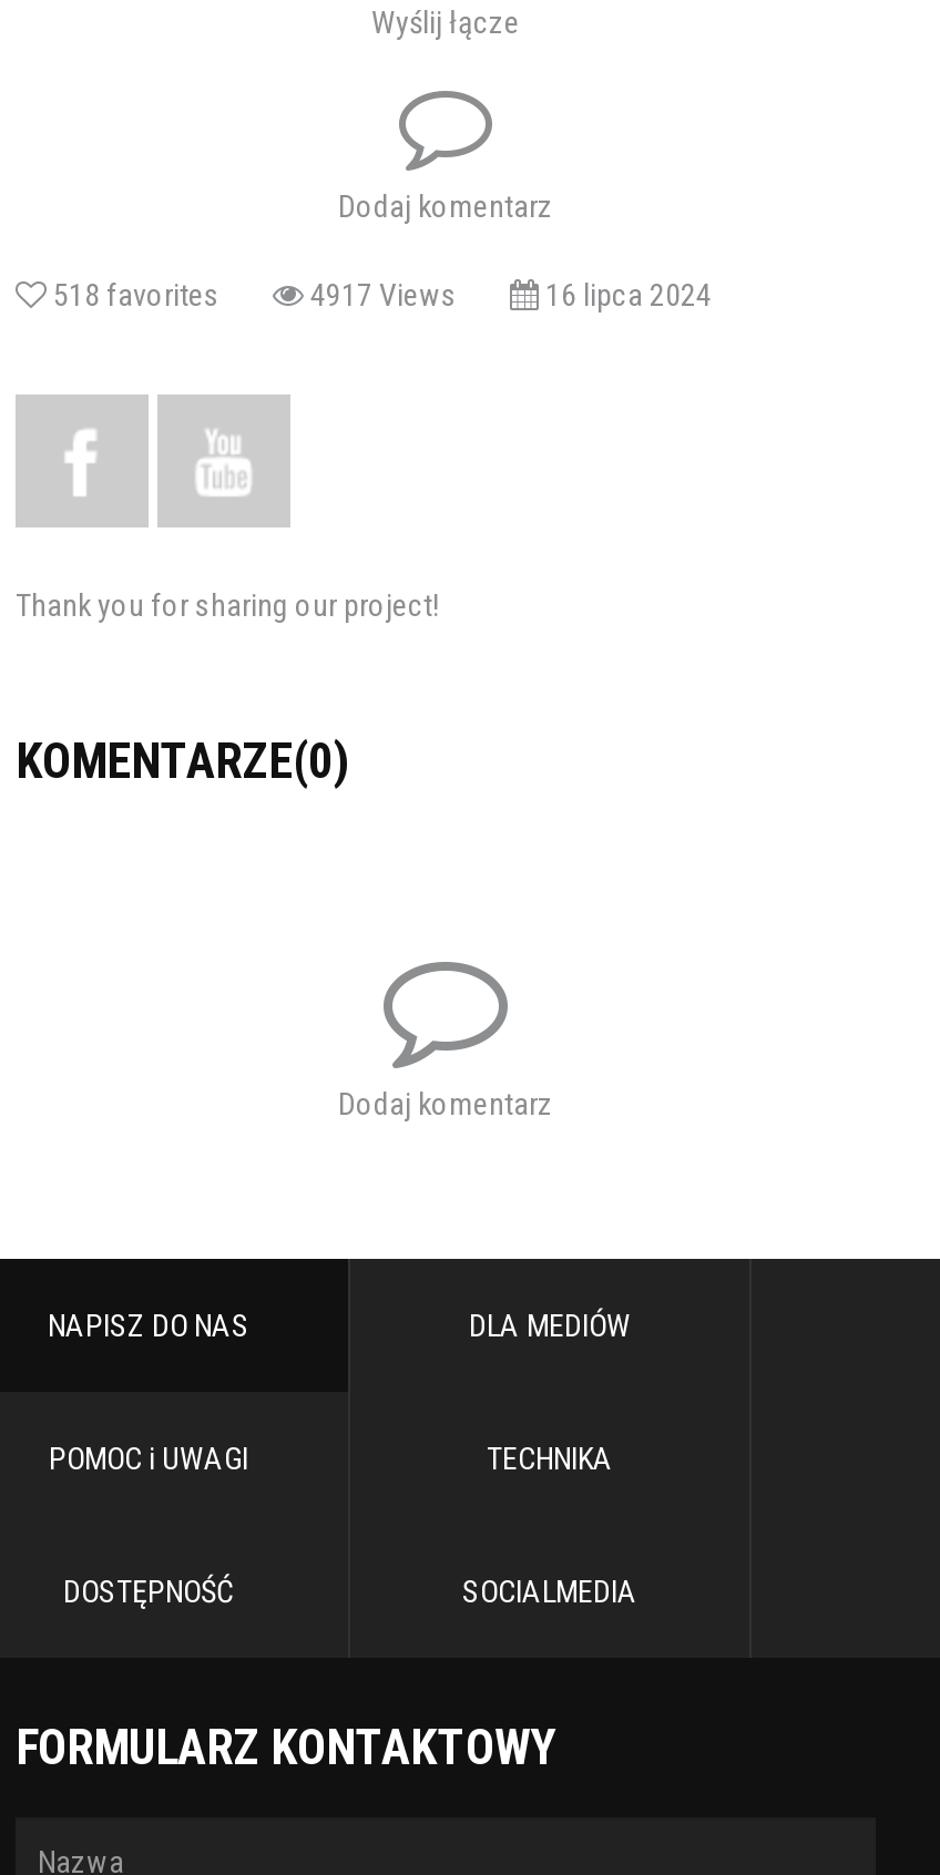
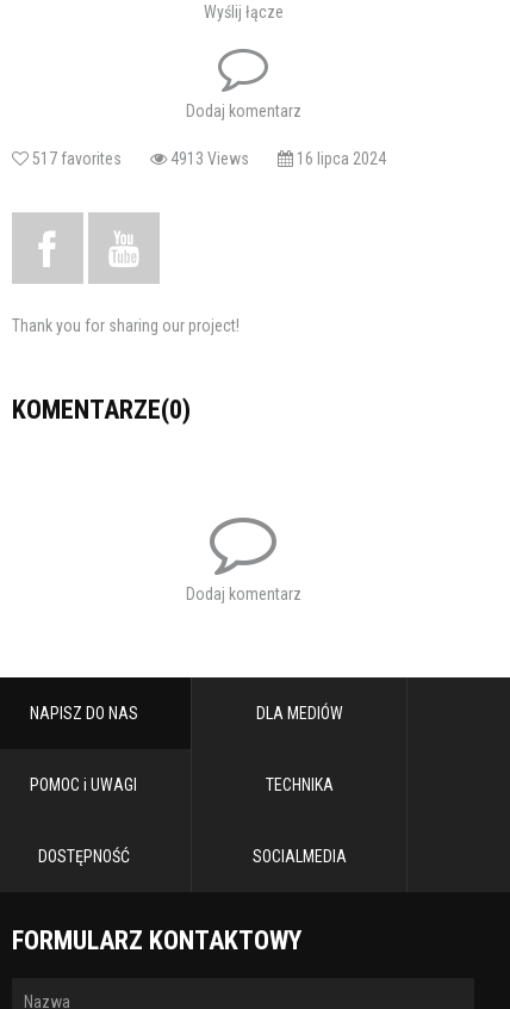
[47,276,273,312] 518 favorites -> [29,149,150,168] 517 favorites
[304,276,510,312] 4917 Views -> [167,149,278,168] 4913 Views

